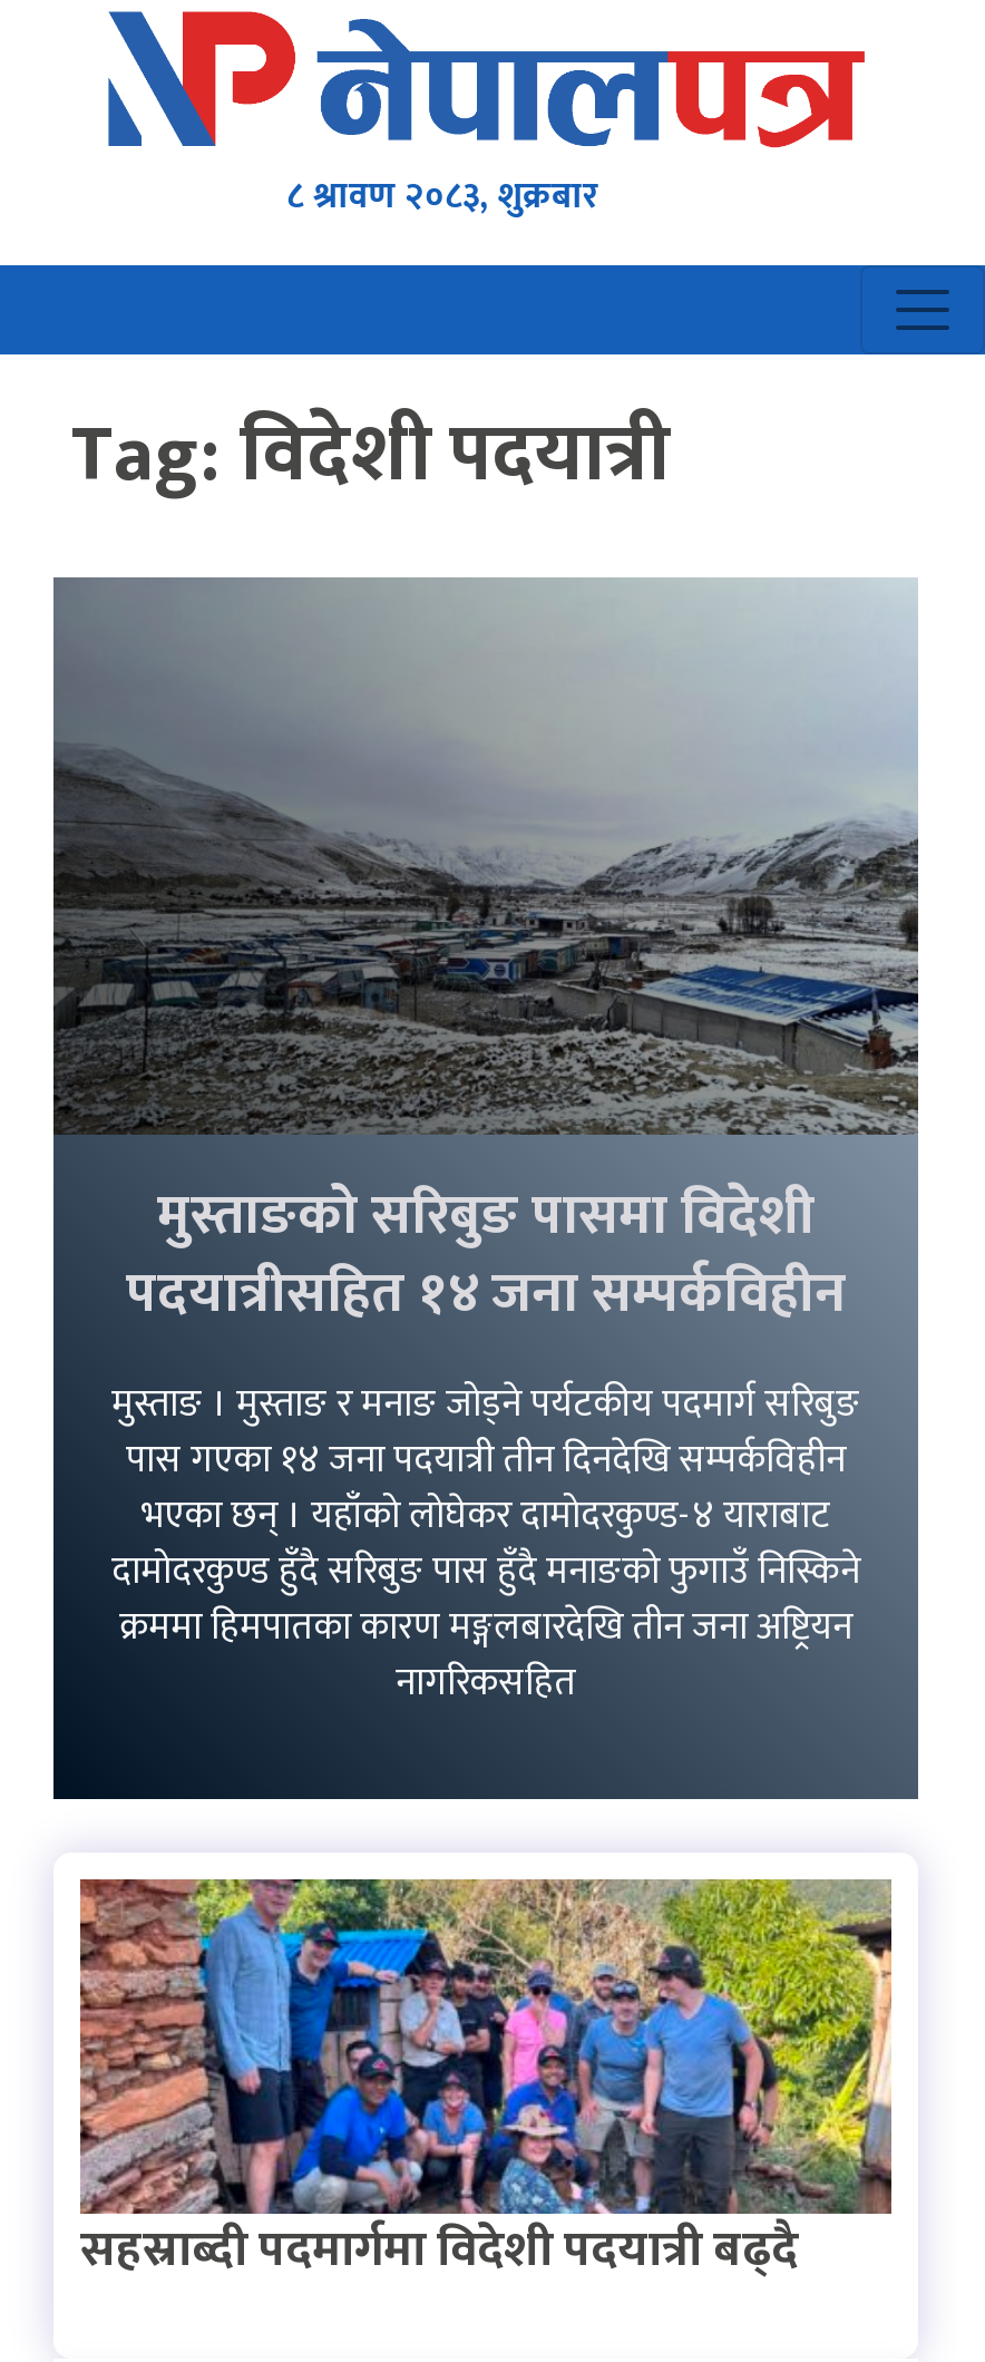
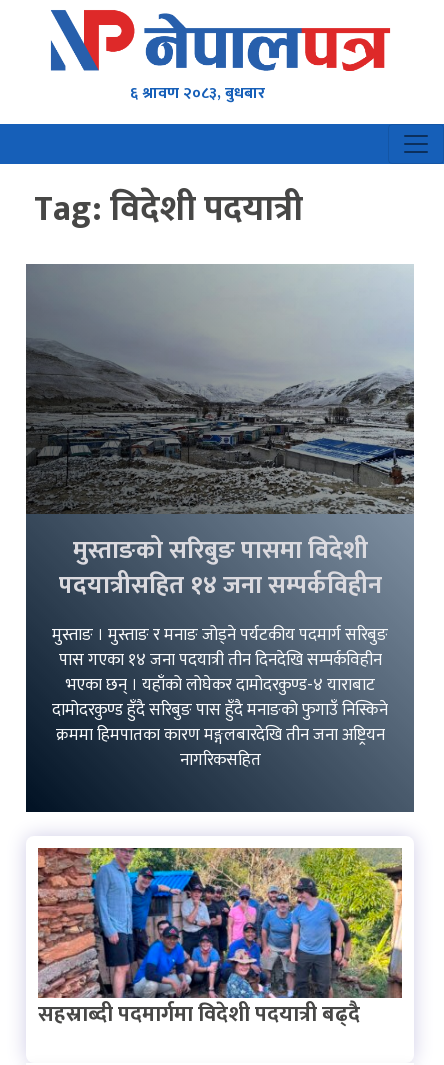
[286,168,598,228] ८ श्रावण २०८३, शुक्रबार -> [130,80,265,107] ६ श्रावण २०८३, बुधबार

